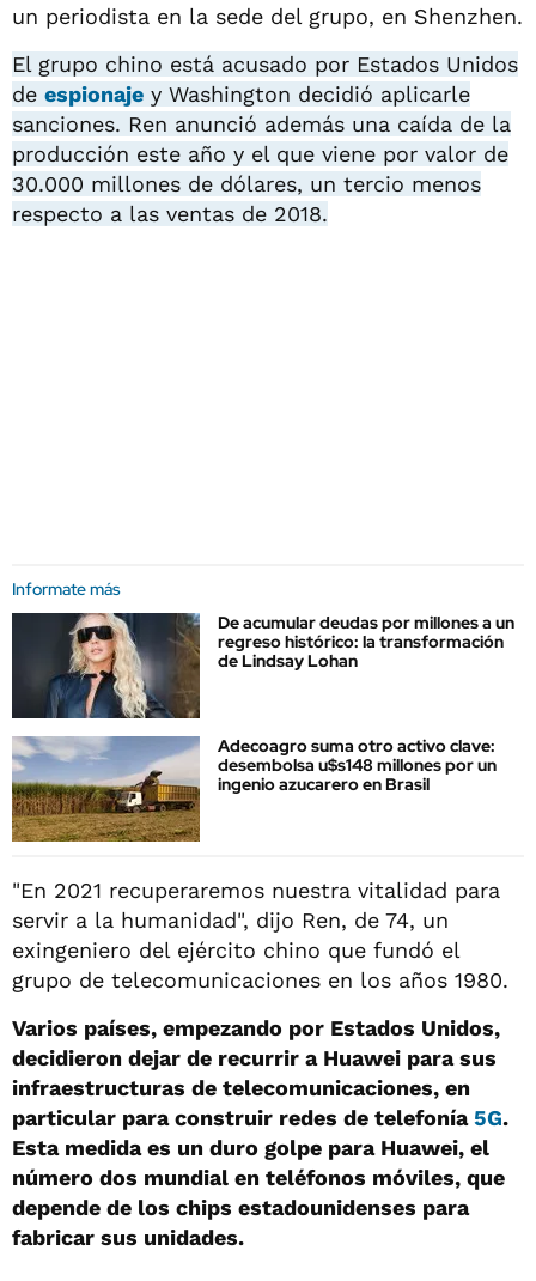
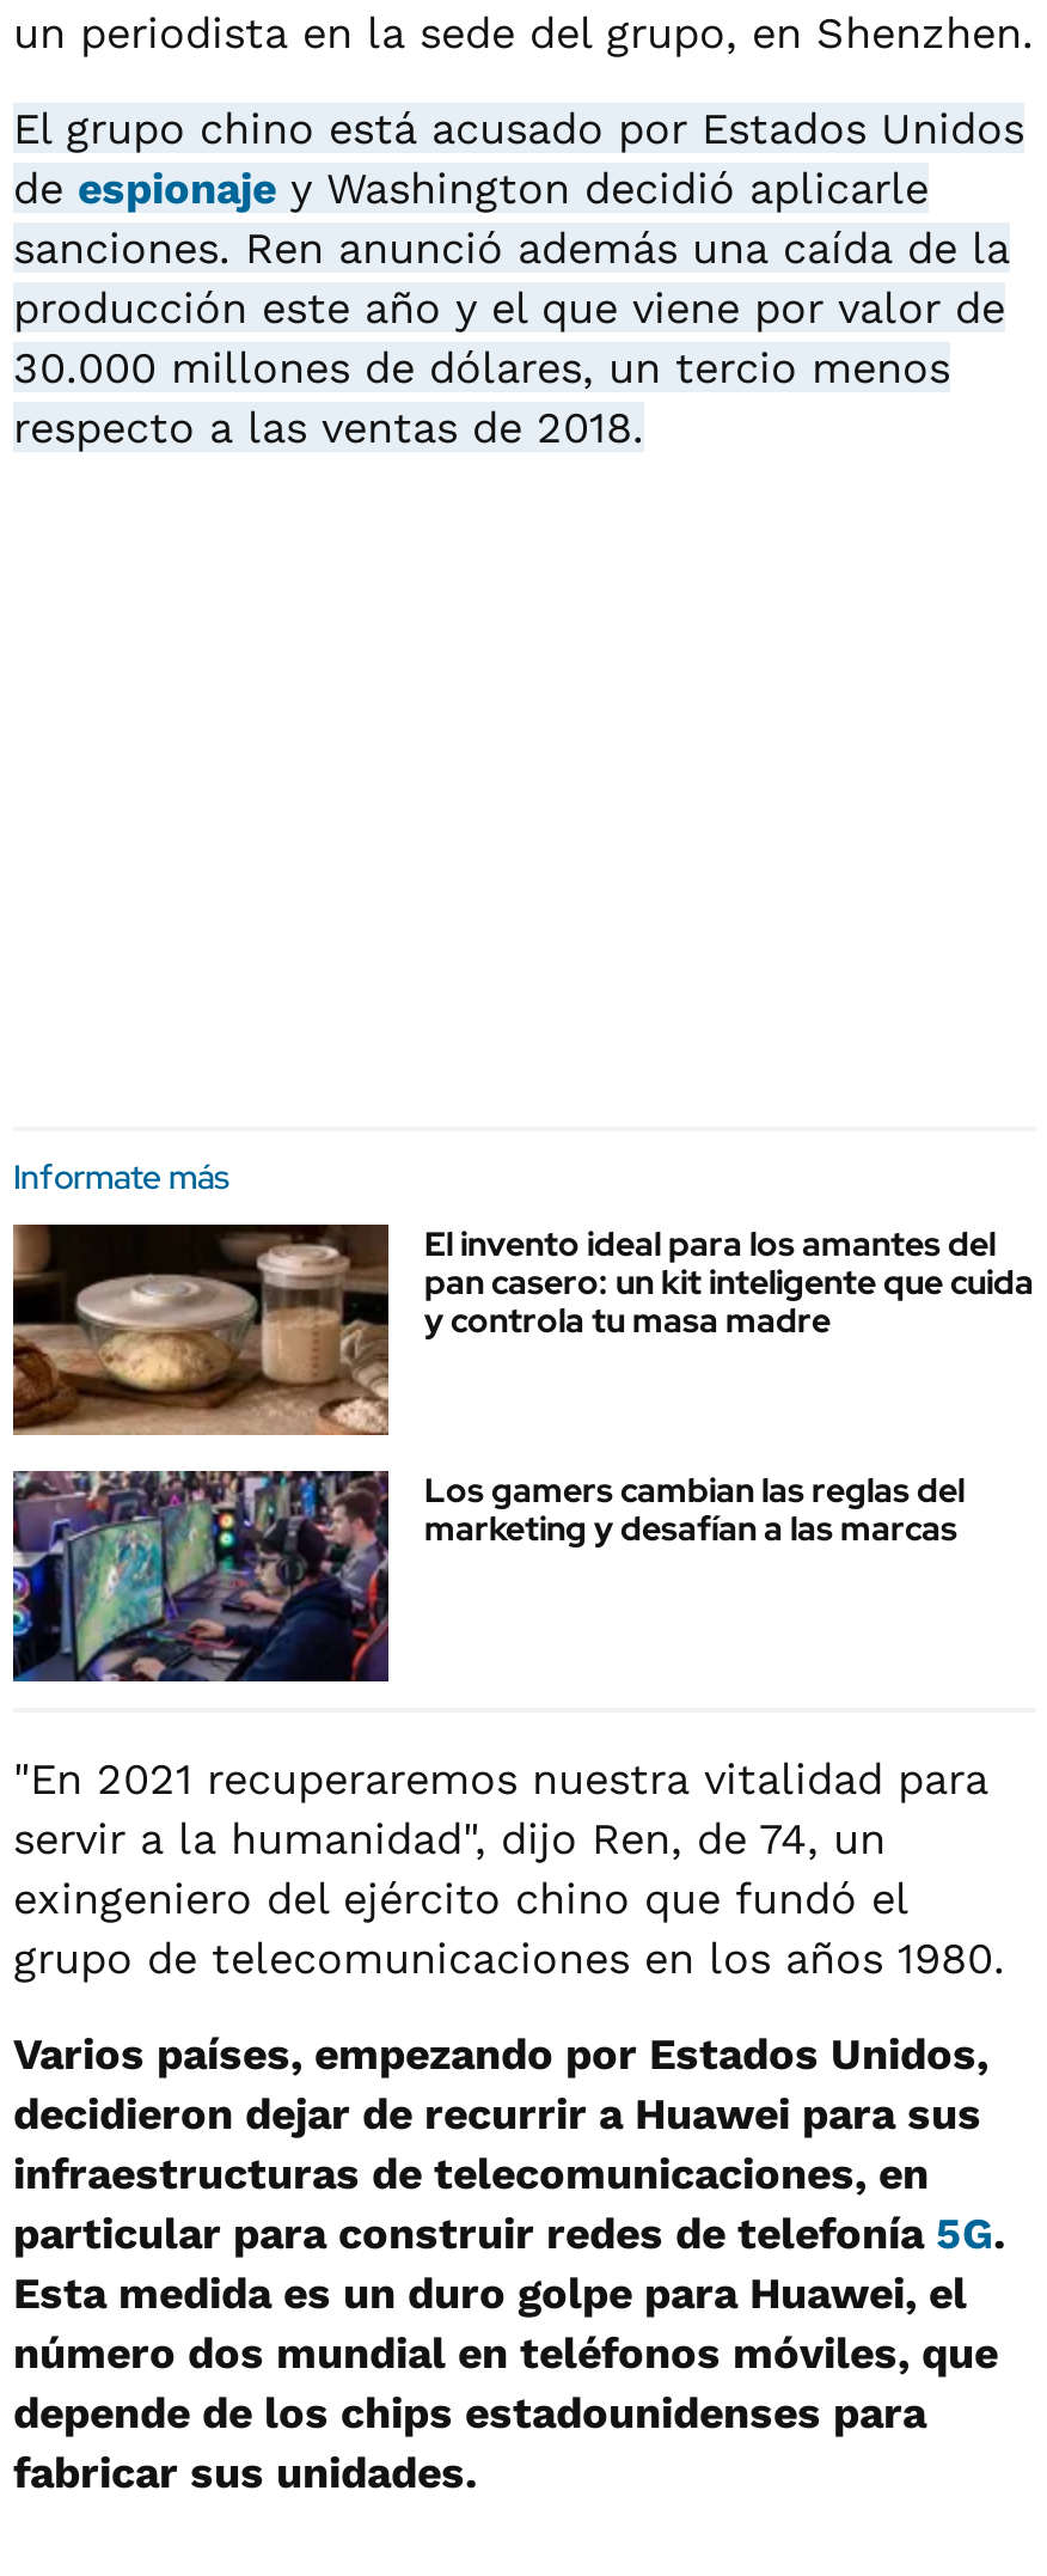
[11,612,514,720] [image] | De acumular deudas por millones a un | regreso histórico: la transformación | de Lindsay Lohan -> [11,1222,1034,1437] [image] | El invento ideal para los amantes del | pan casero: un kit inteligente que cuida | y controla tu masa madre
[11,735,497,843] [image] | Adecoagro suma otro activo clave: | desembolsa u$s148 millones por un | ingenio azucarero en Brasil -> [11,1469,965,1684] [image] | Los gamers cambian las reglas del | marketing y desafían a las marcas

